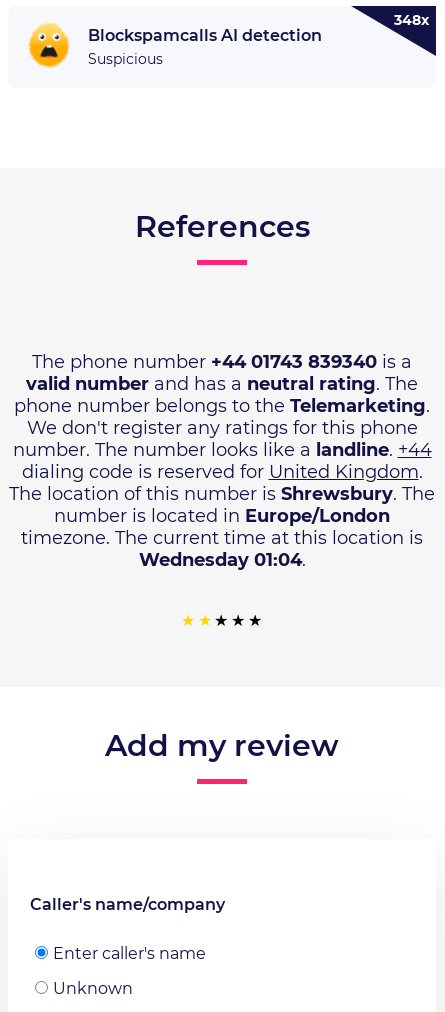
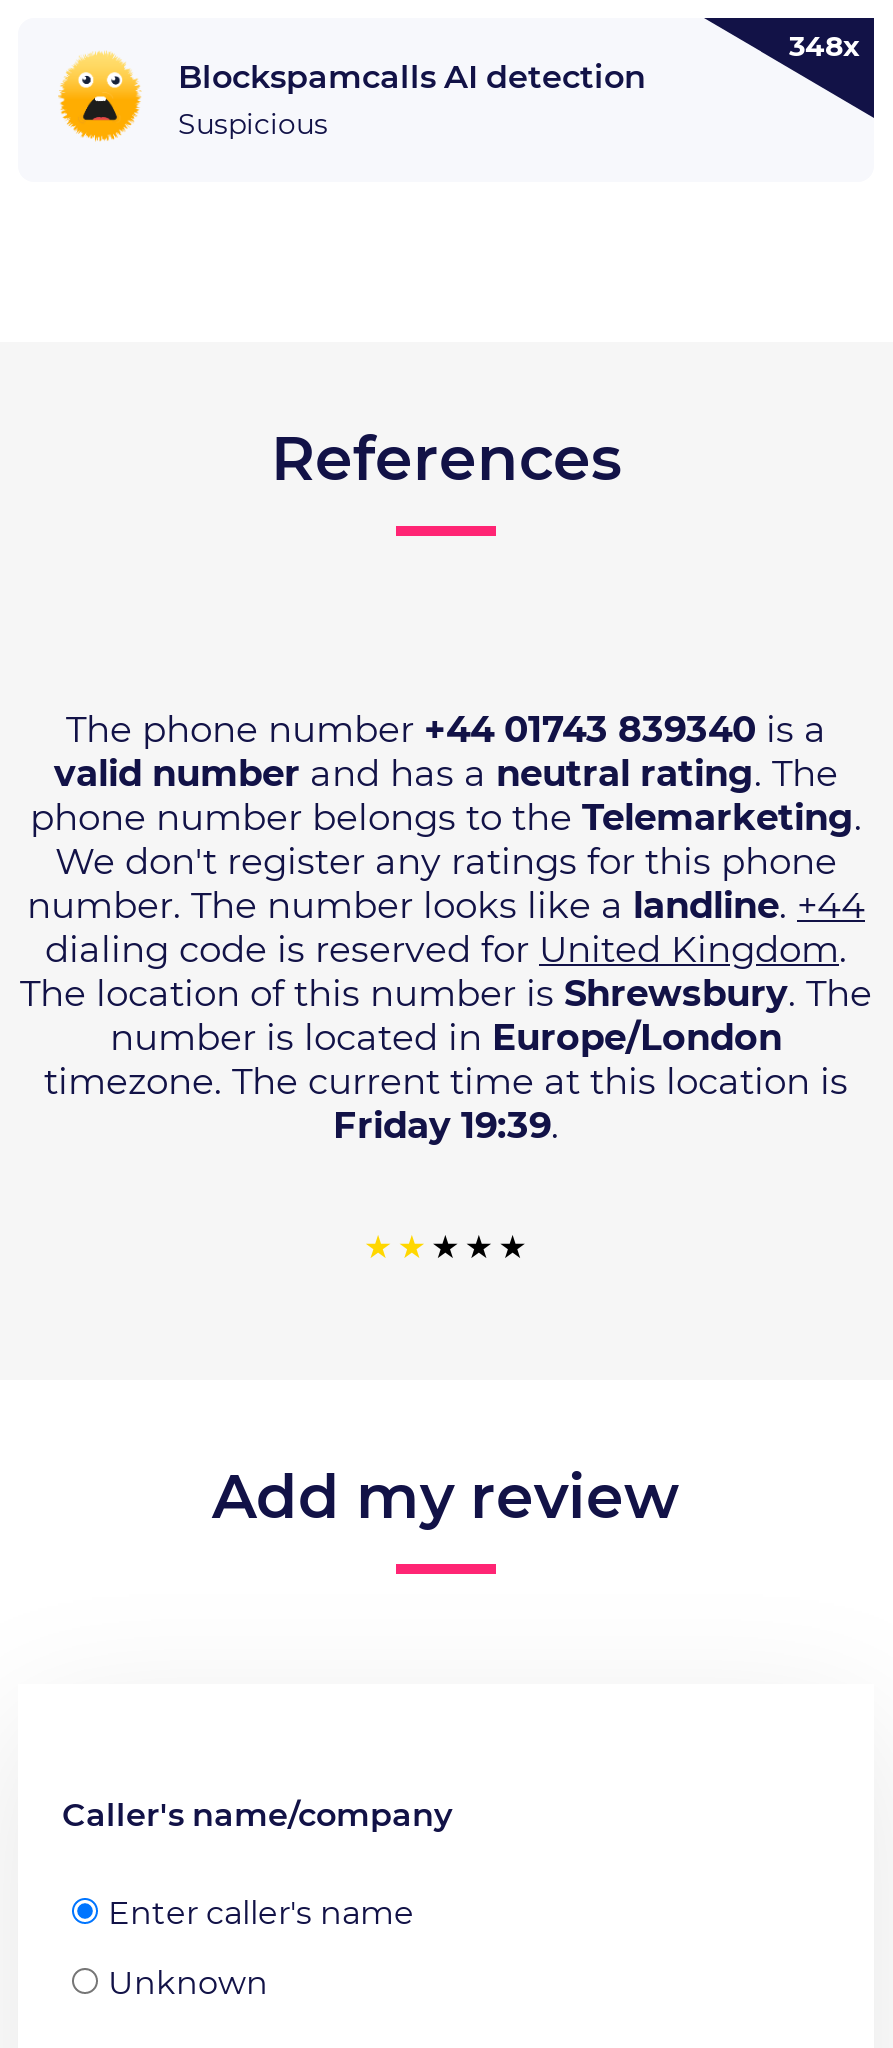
[138,549,305,571] Wednesday 01:04. -> [333,1105,559,1149] Friday 19:39.

